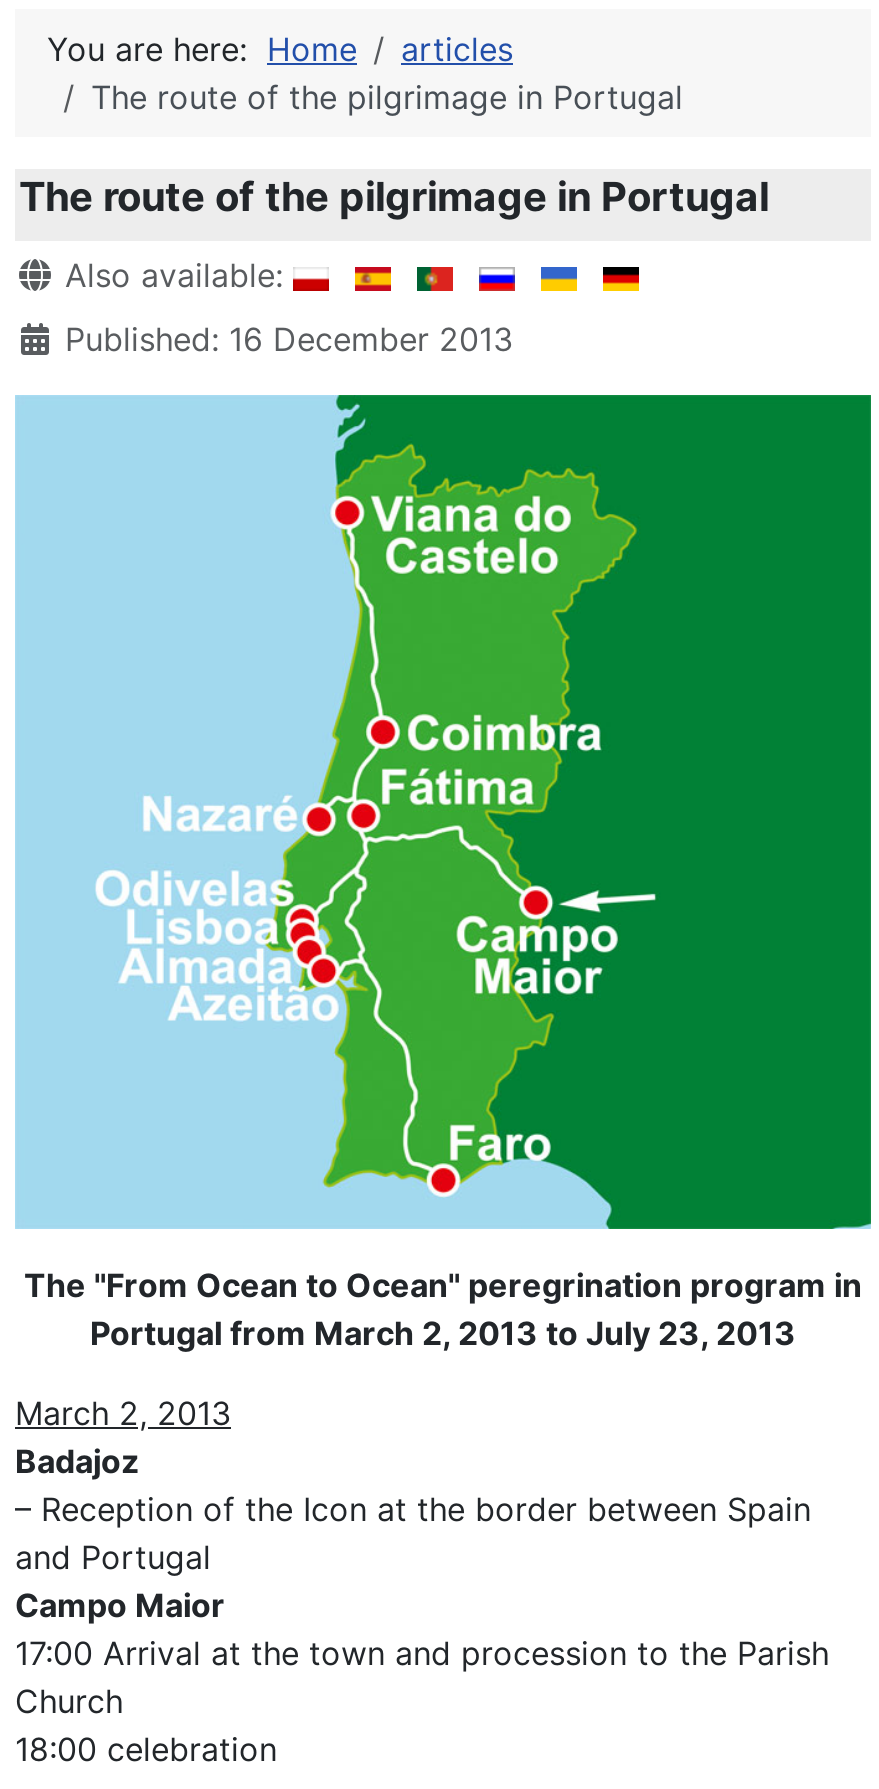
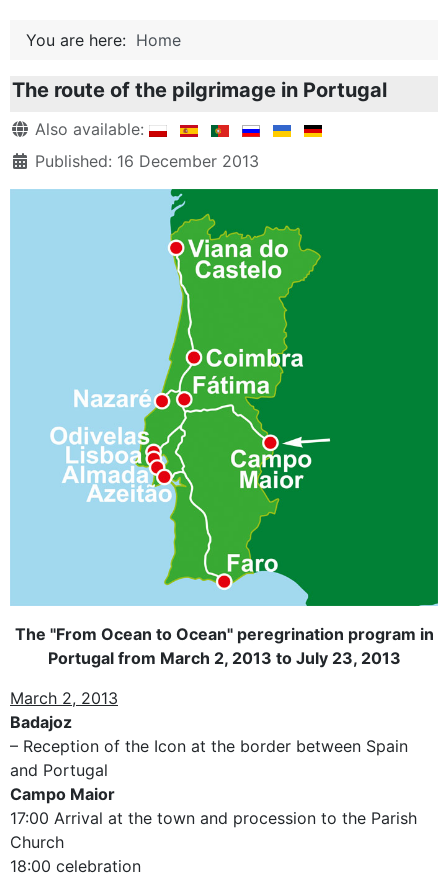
[91,29,683,117] articles | The route of the pilgrimage in Portugal -> none

